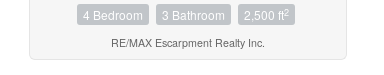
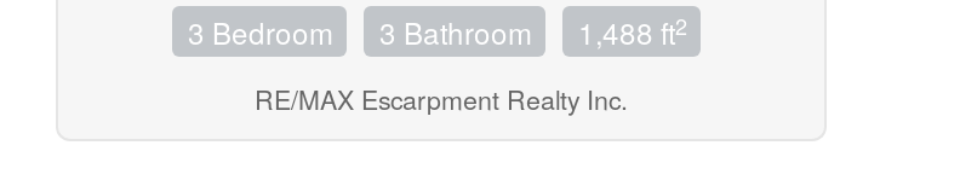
[83,6,143,23] 4 Bedroom -> [188,11,333,52] 3 Bedroom
[244,6,289,23] 2,500 ft2 -> [578,10,687,52] 1,488 ft2

